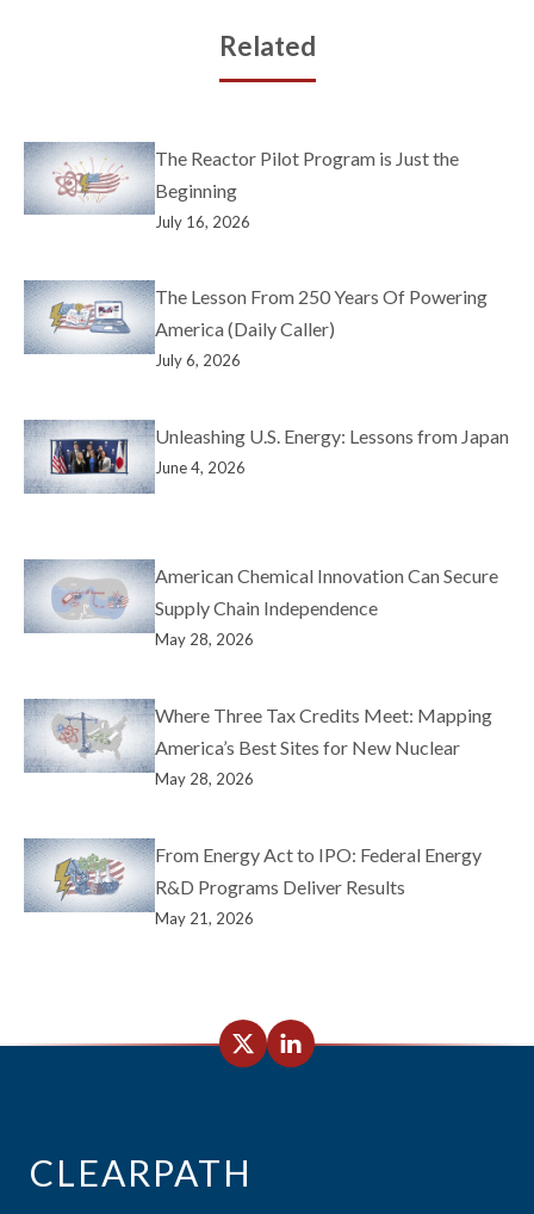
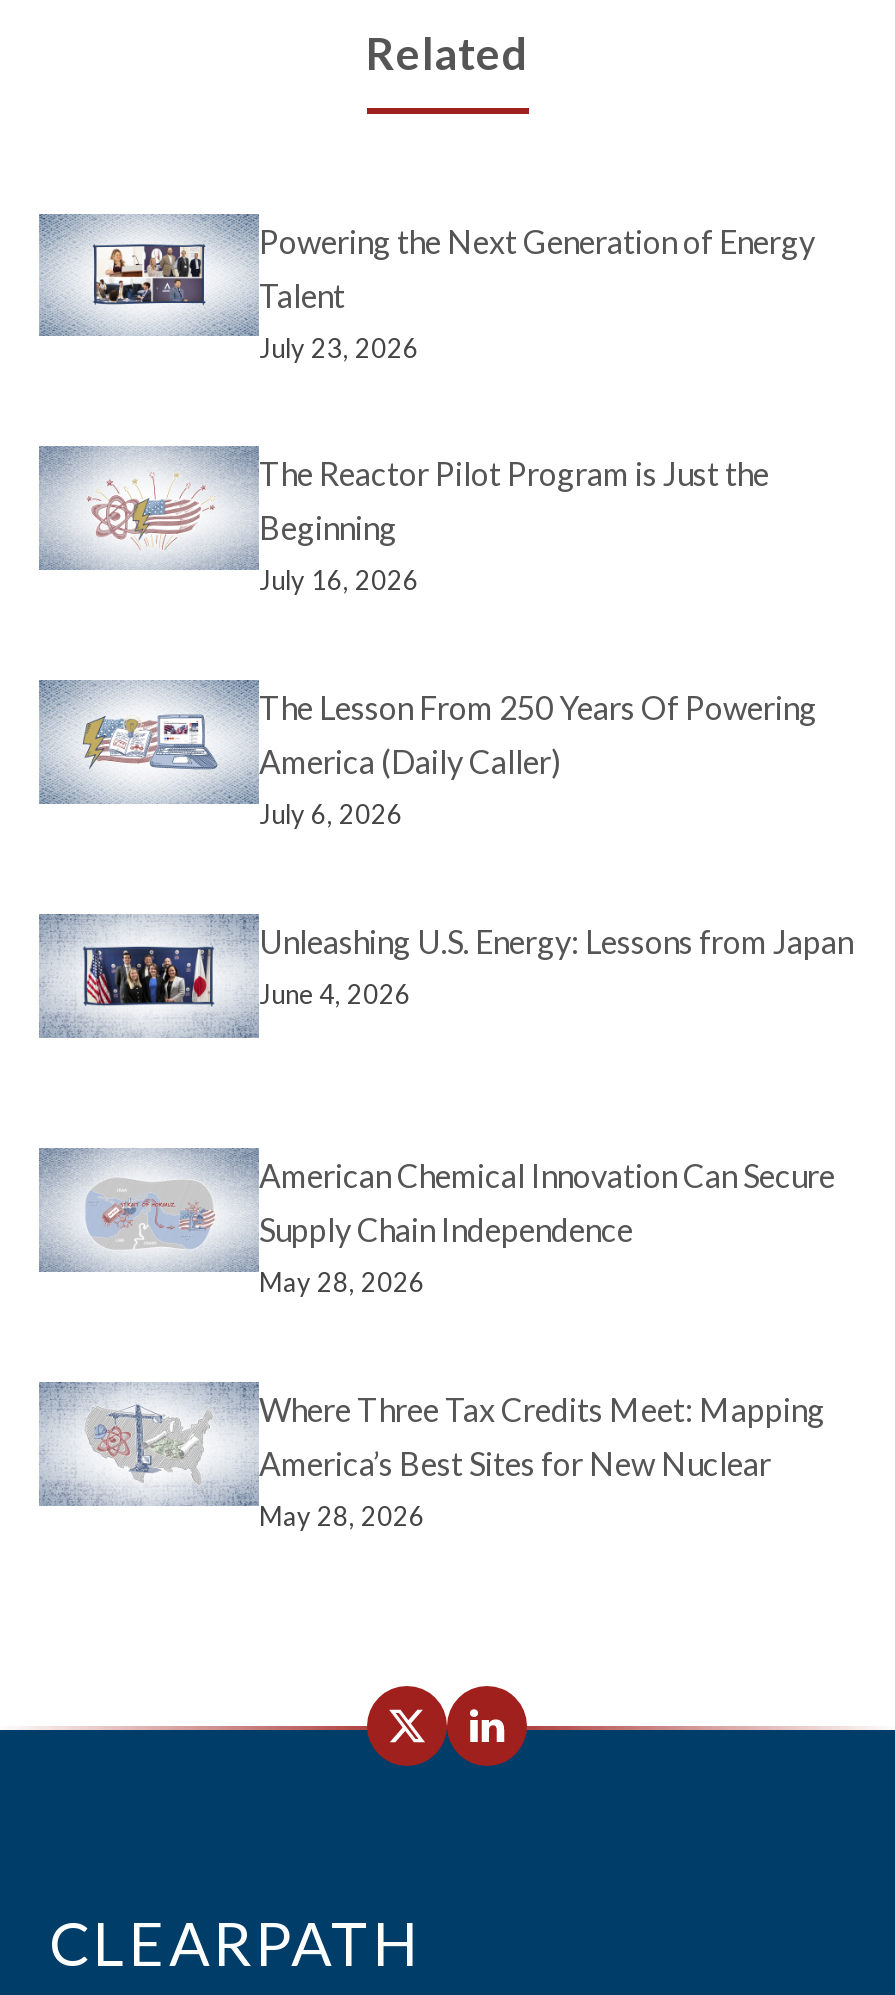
none -> [91,221,815,363] [image] | Powering the Next Generation of Energy | Talent | July 23, 2026
moved [23,140,509,788] -> [37,444,853,1532]: [image] | The Reactor Pilot Program is Just the | Beginning | ... | America’s Best Sites for New Nuclear | May 28, 2026
[54,843,482,928] [image] | From Energy Act to IPO: Federal Energy | R&D Programs Deliver Results | May 21, 2026 -> none

